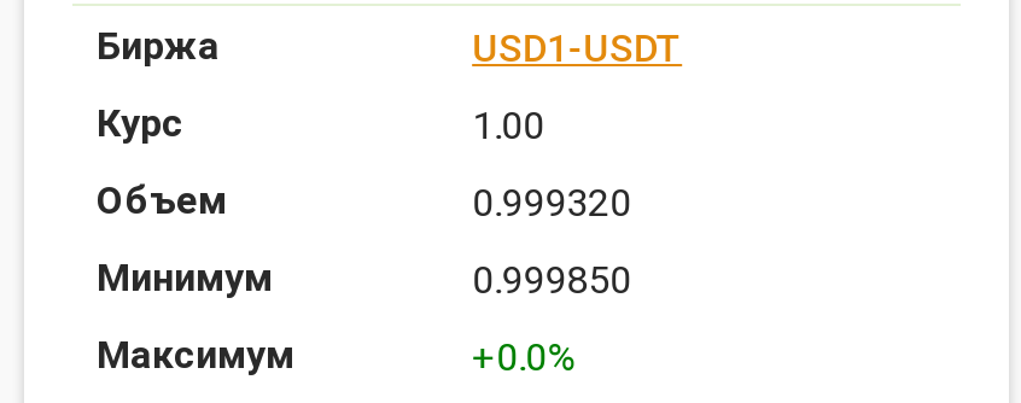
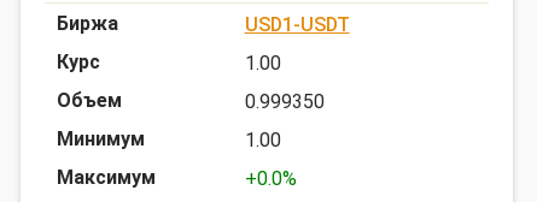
[472,180,631,226] 0.999320 -> [244,90,324,113] 0.999350
[472,257,631,303] 0.999850 -> [244,129,281,151] 1.00

